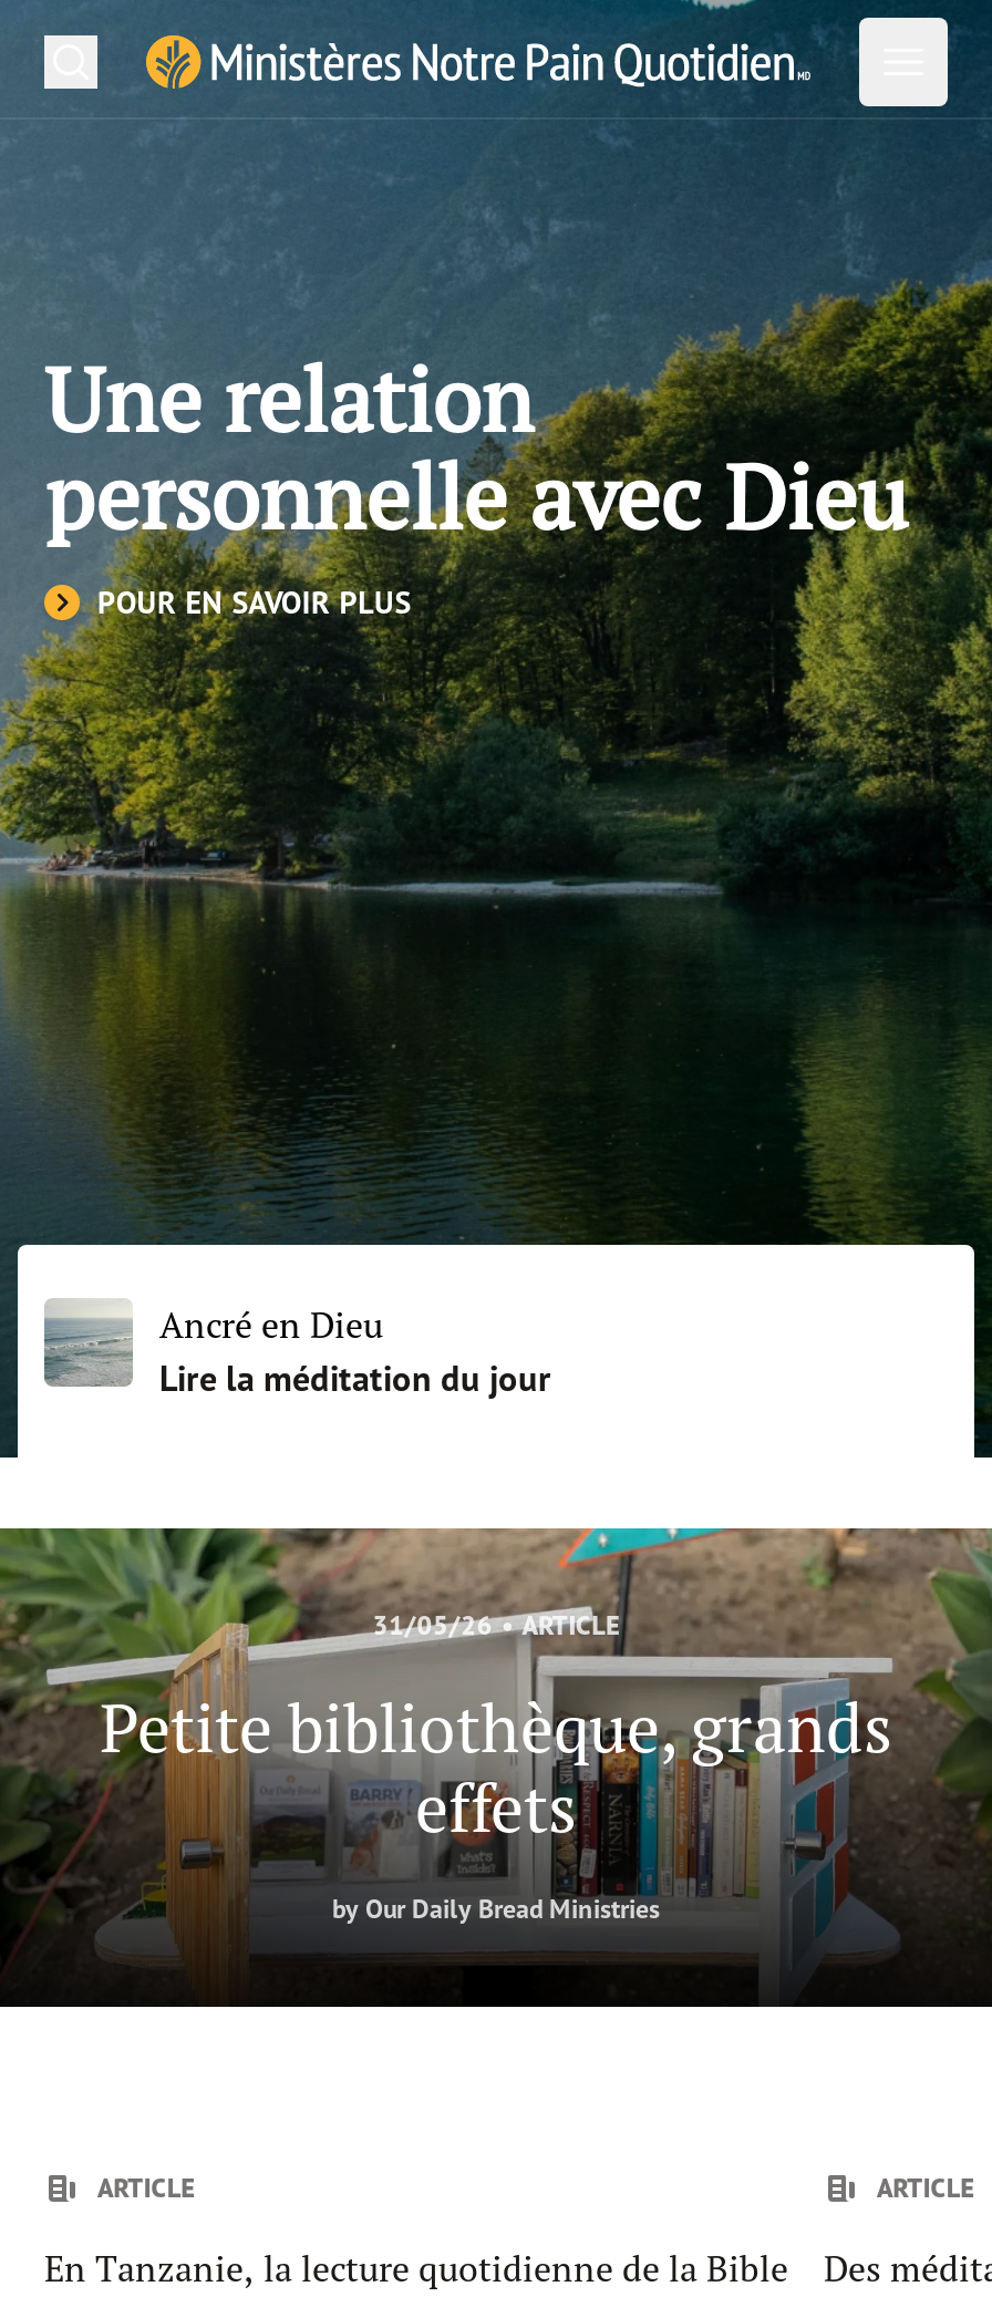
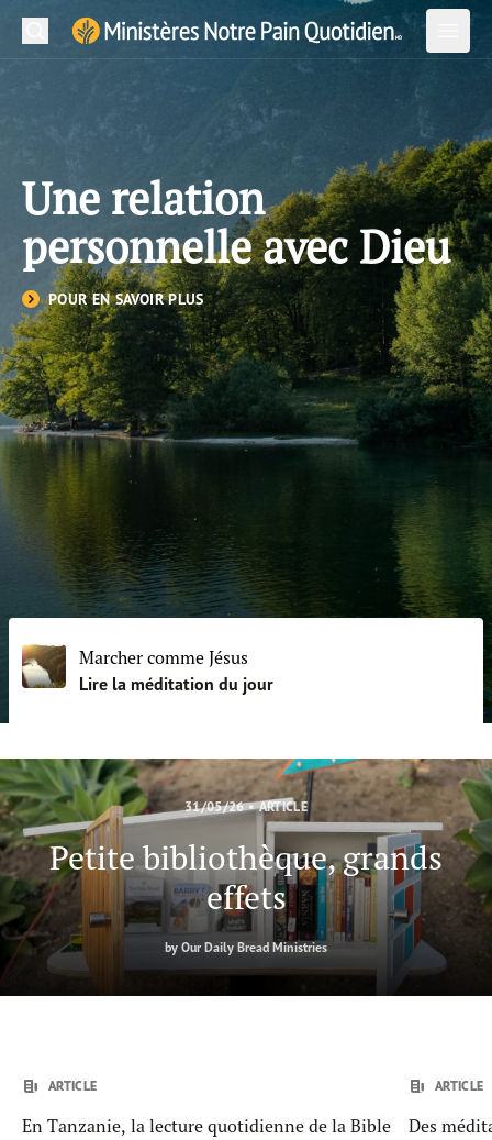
[44,1300,383,1387] [image] | Ancré en Dieu -> [22,644,248,688] [image] | Marcher comme Jésus

